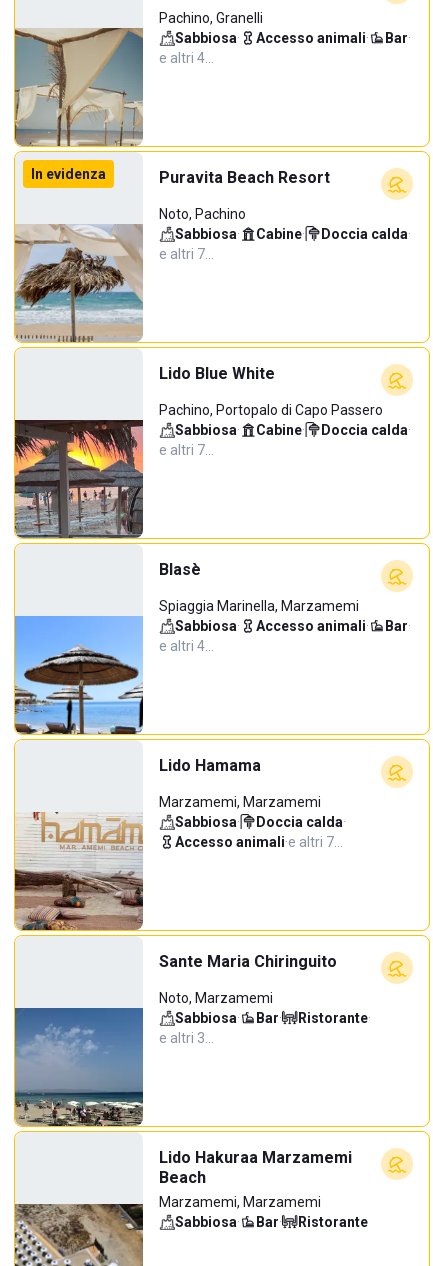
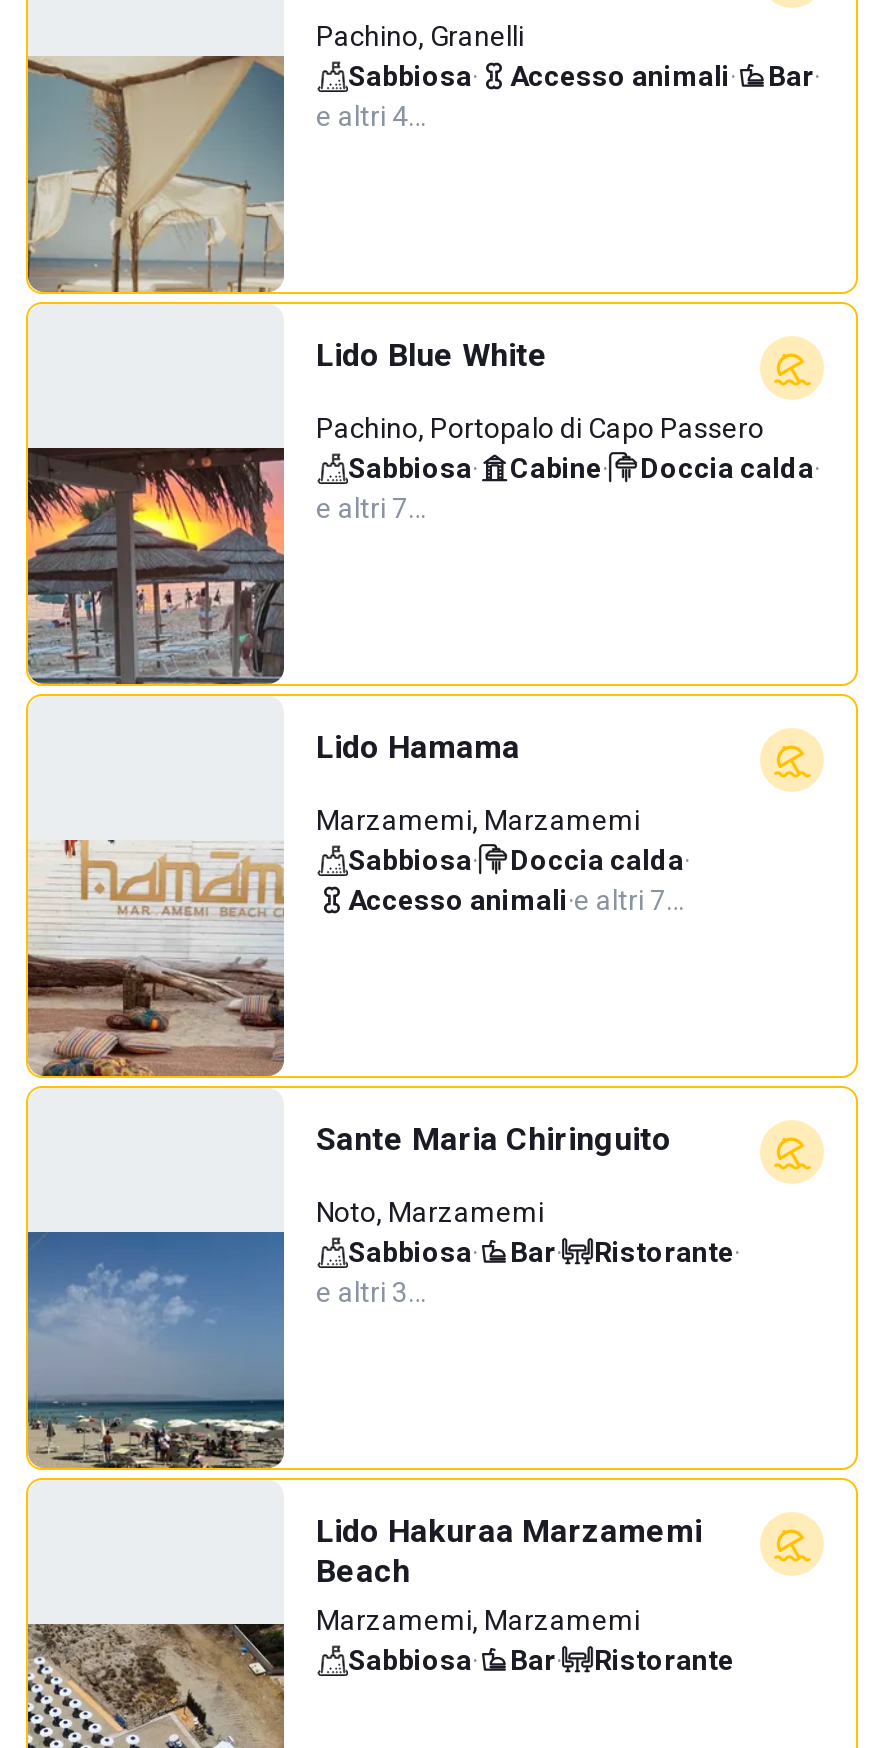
[14,166,411,342] [image] | In evidenza | Puravita Beach Resort | Noto, Pachino | Sabbiosa· | Cabine· | Doccia calda· | e altri 7… -> none
[14,560,411,735] [image] | Blasè | Spiaggia Marinella, Marzamemi | Sabbiosa· | Accesso animali· | Bar· | e altri 4… -> none

